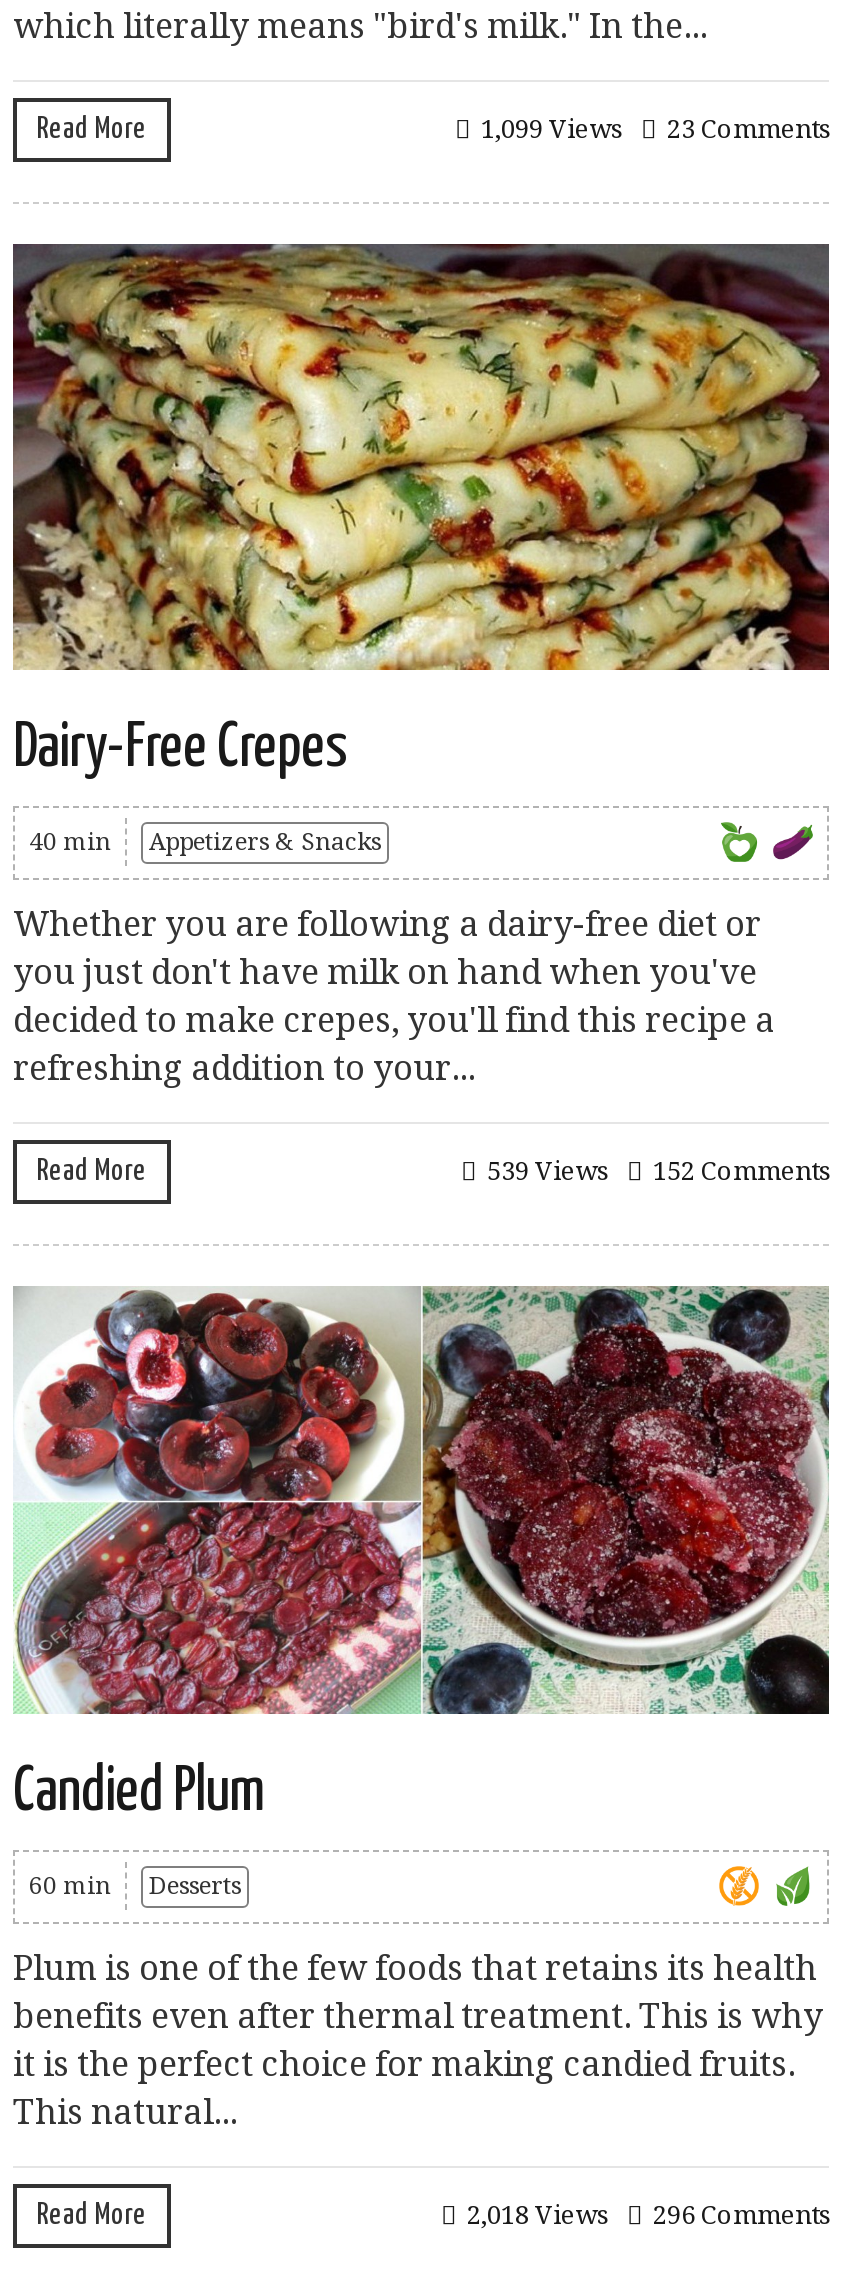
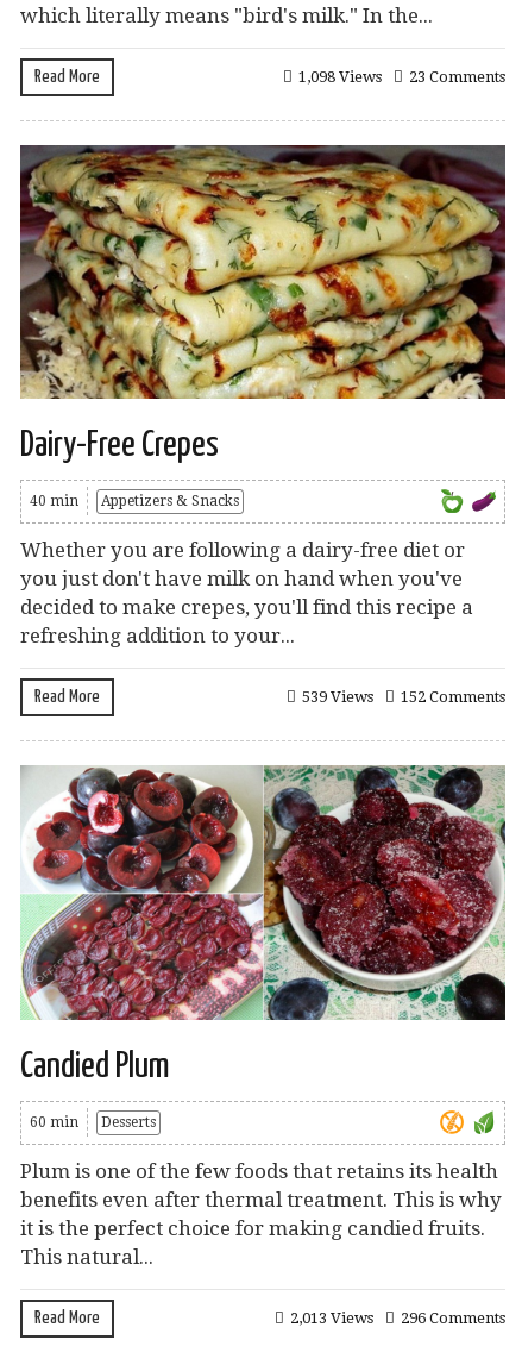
[481,113,829,143] 1,099 Views 23 Comments -> [298,67,505,85] 1,098 Views 23 Comments
[467,2199,829,2229] 2,018 Views 296 Comments -> [290,1309,505,1326] 2,013 Views 296 Comments

